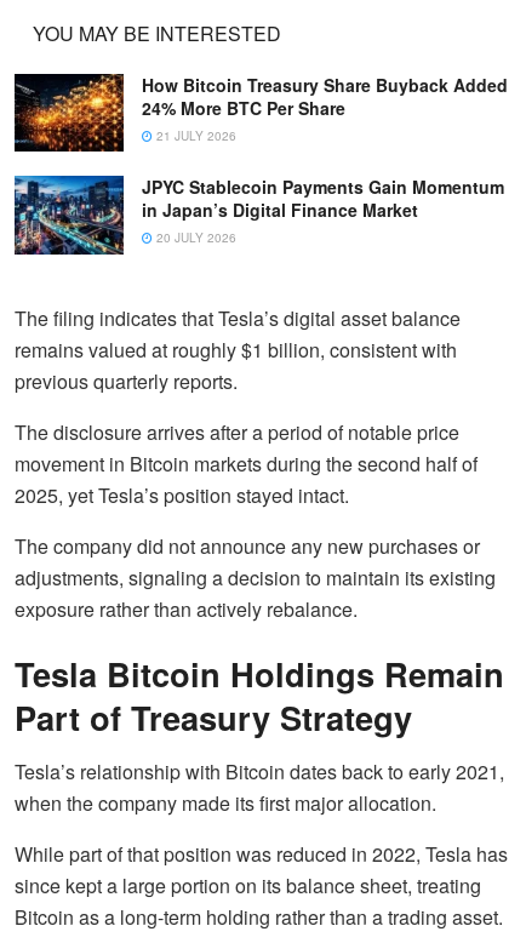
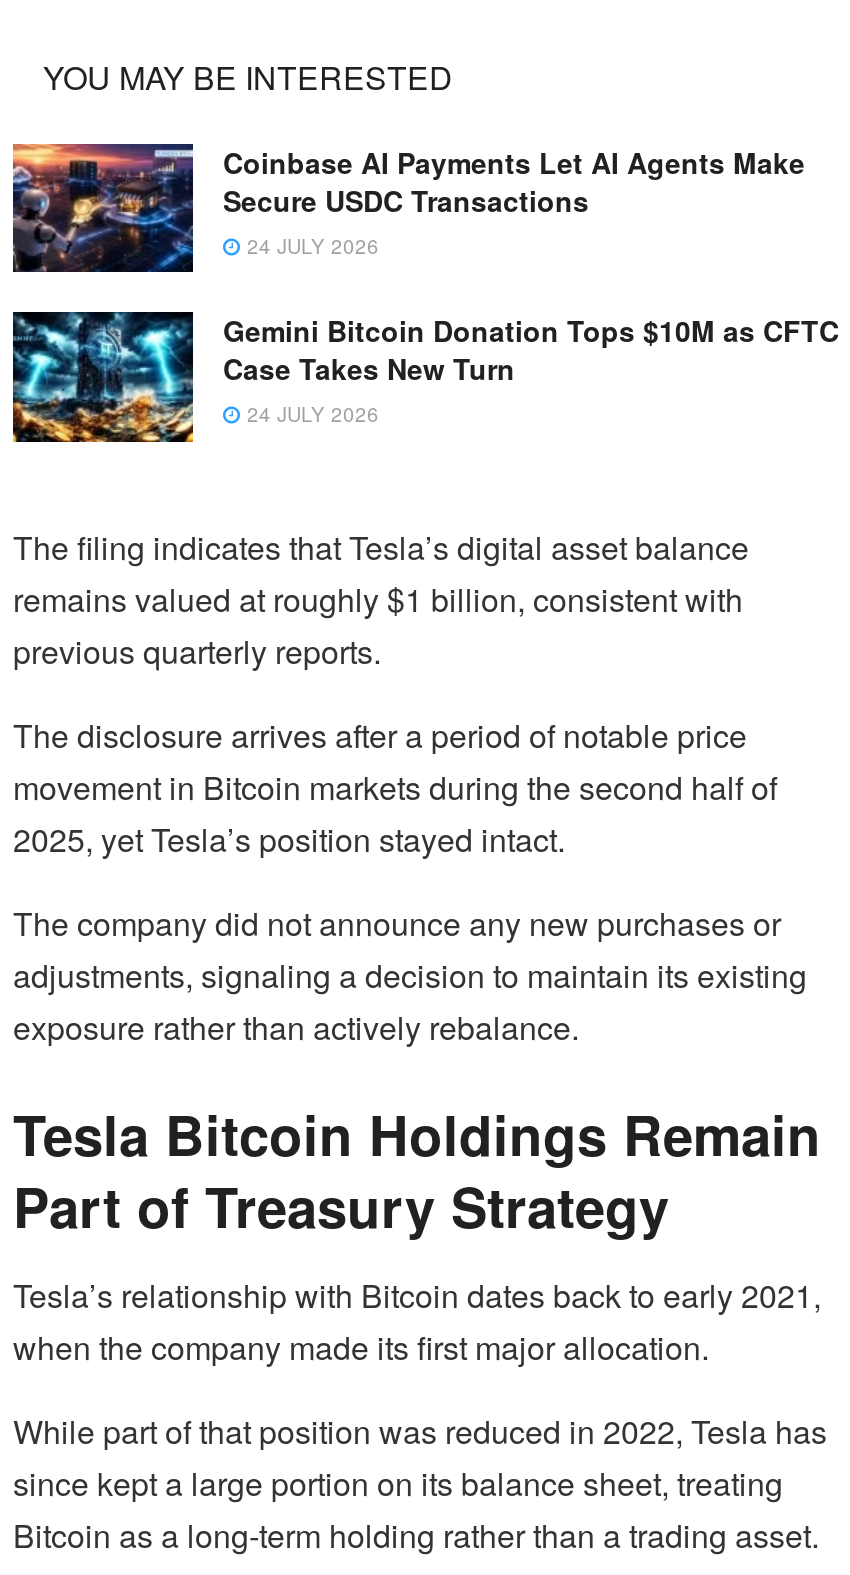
[13,73,508,153] [image] | How Bitcoin Treasury Share Buyback Added | 24% More BTC Per Share | 21 JULY 2026 -> [11,142,805,272] [image] | Coinbase AI Payments Let AI Agents Make | Secure USDC Transactions | 24 JULY 2026
[13,175,504,256] [image] | JPYC Stablecoin Payments Gain Momentum | in Japan’s Digital Finance Market | 20 JULY 2026 -> [11,310,839,444] [image] | Gemini Bitcoin Donation Tops $10M as CFTC | Case Takes New Turn | 24 JULY 2026

